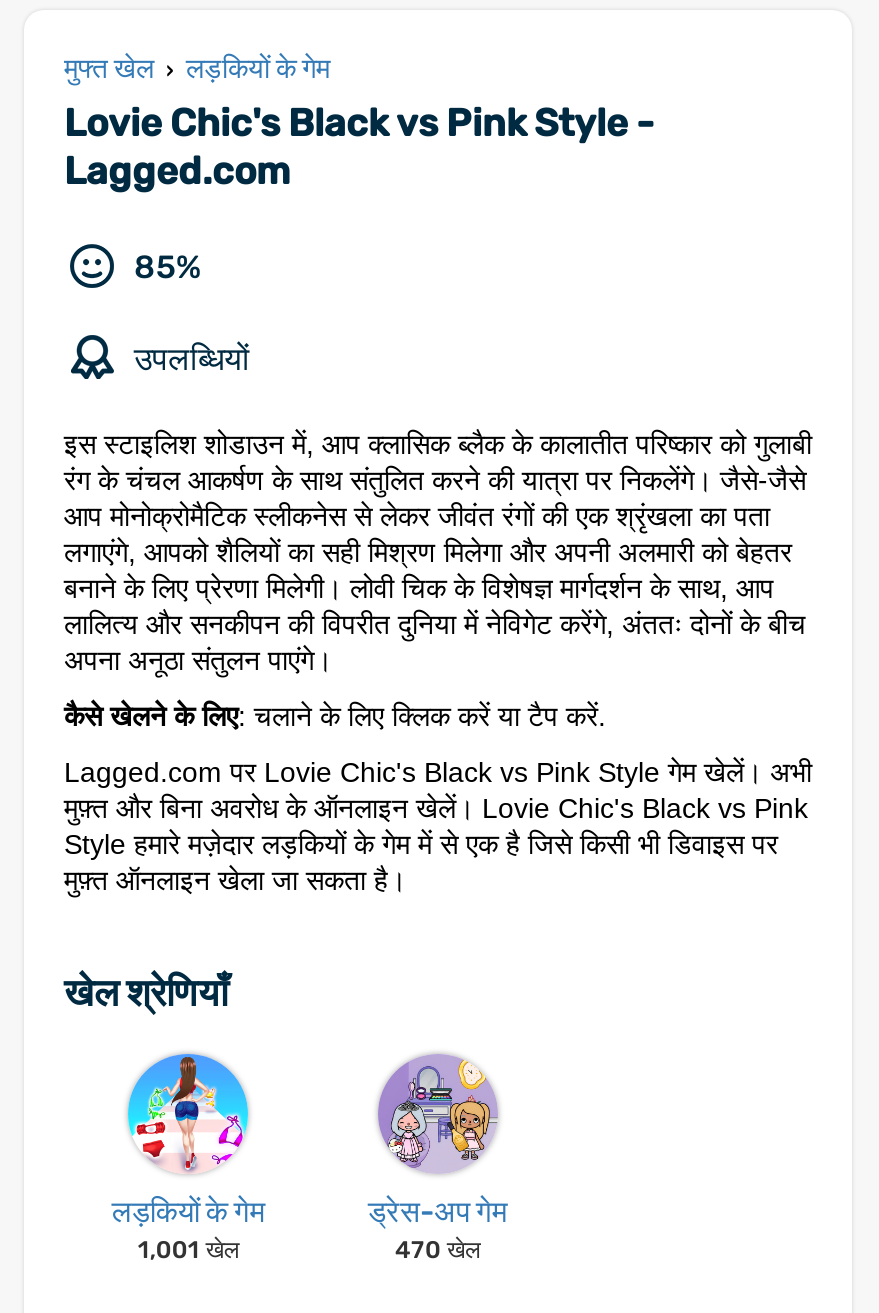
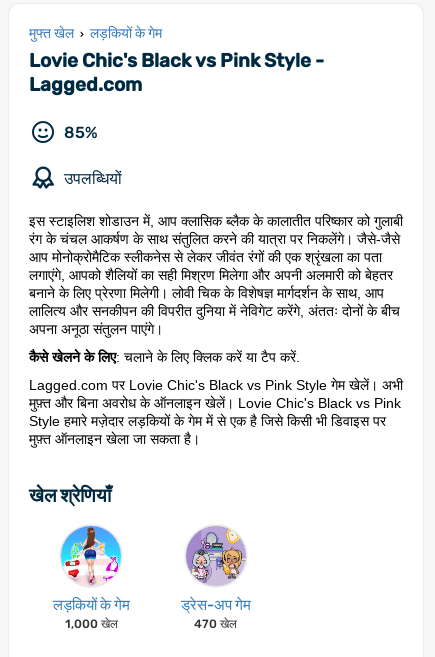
[138,1236,240,1264] 1,001 खेल -> [65,617,118,631] 1,000 खेल

